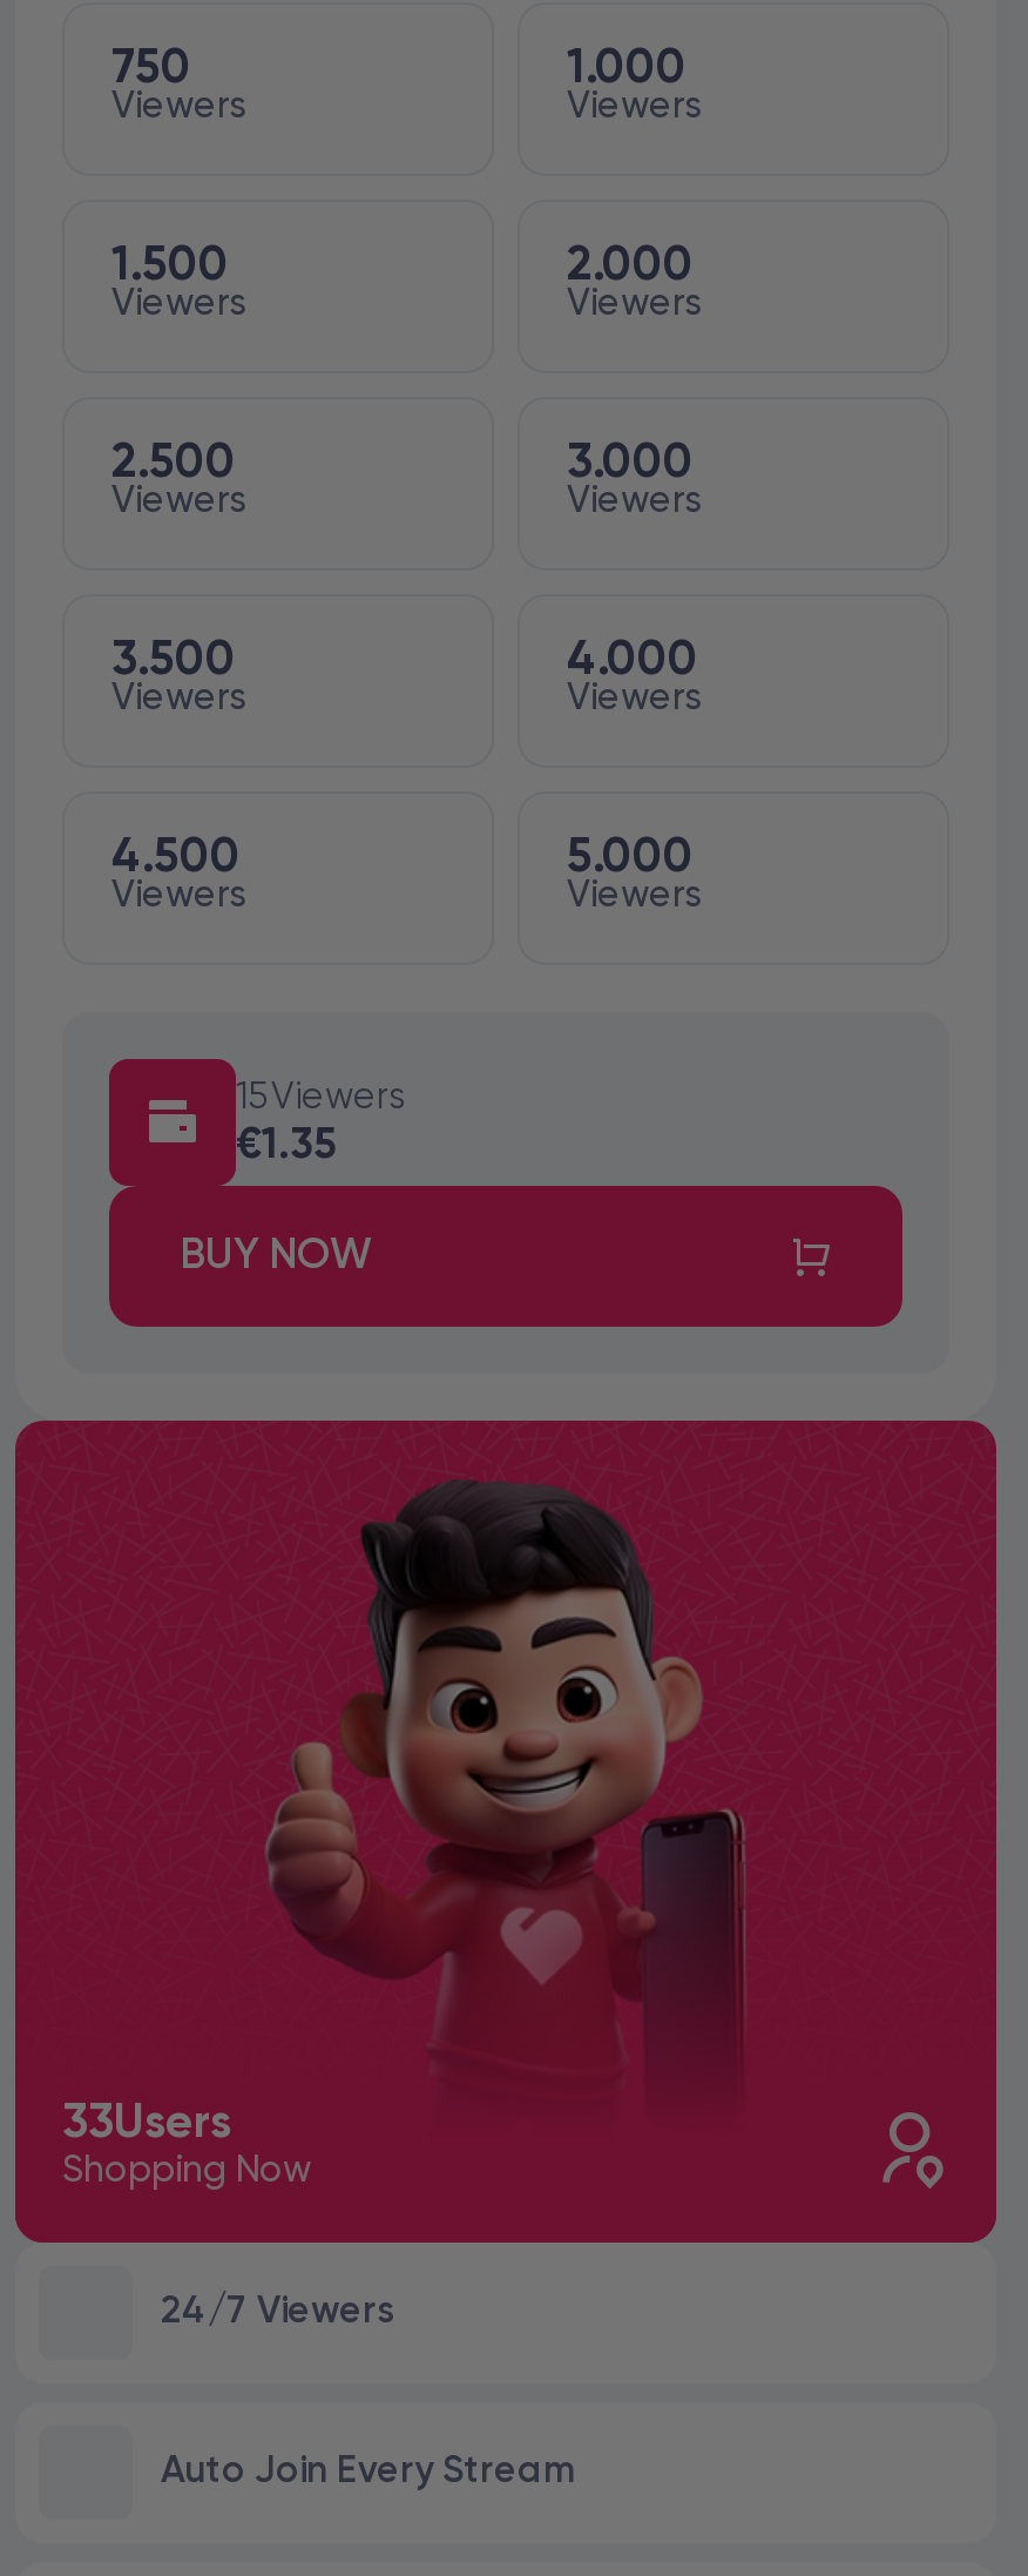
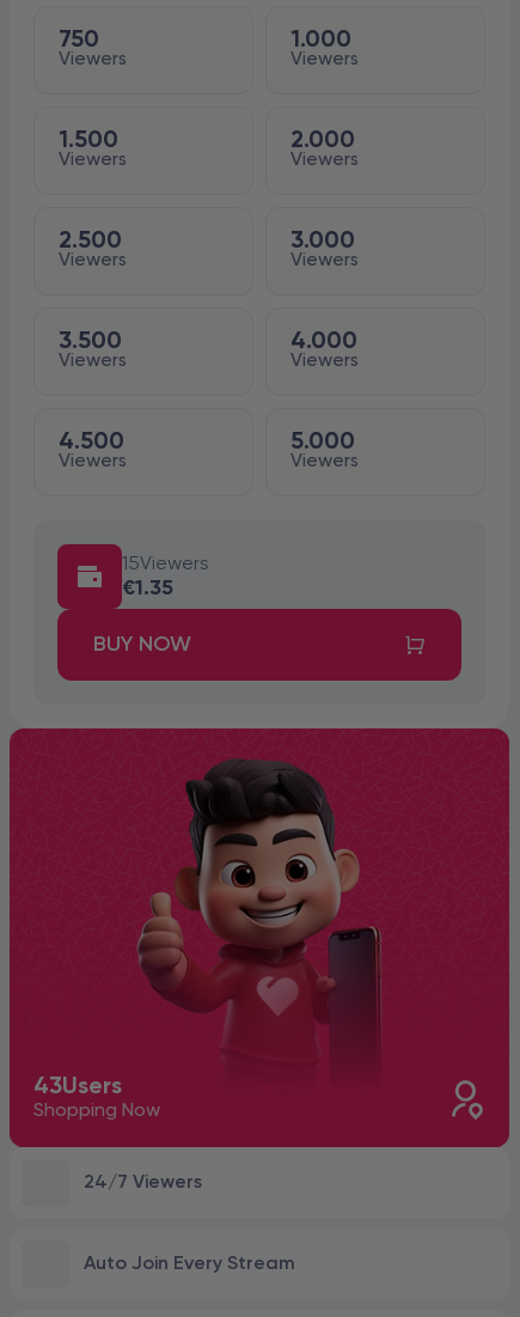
[62,2102,231,2149] 33Users -> [33,1075,122,1099] 43Users

